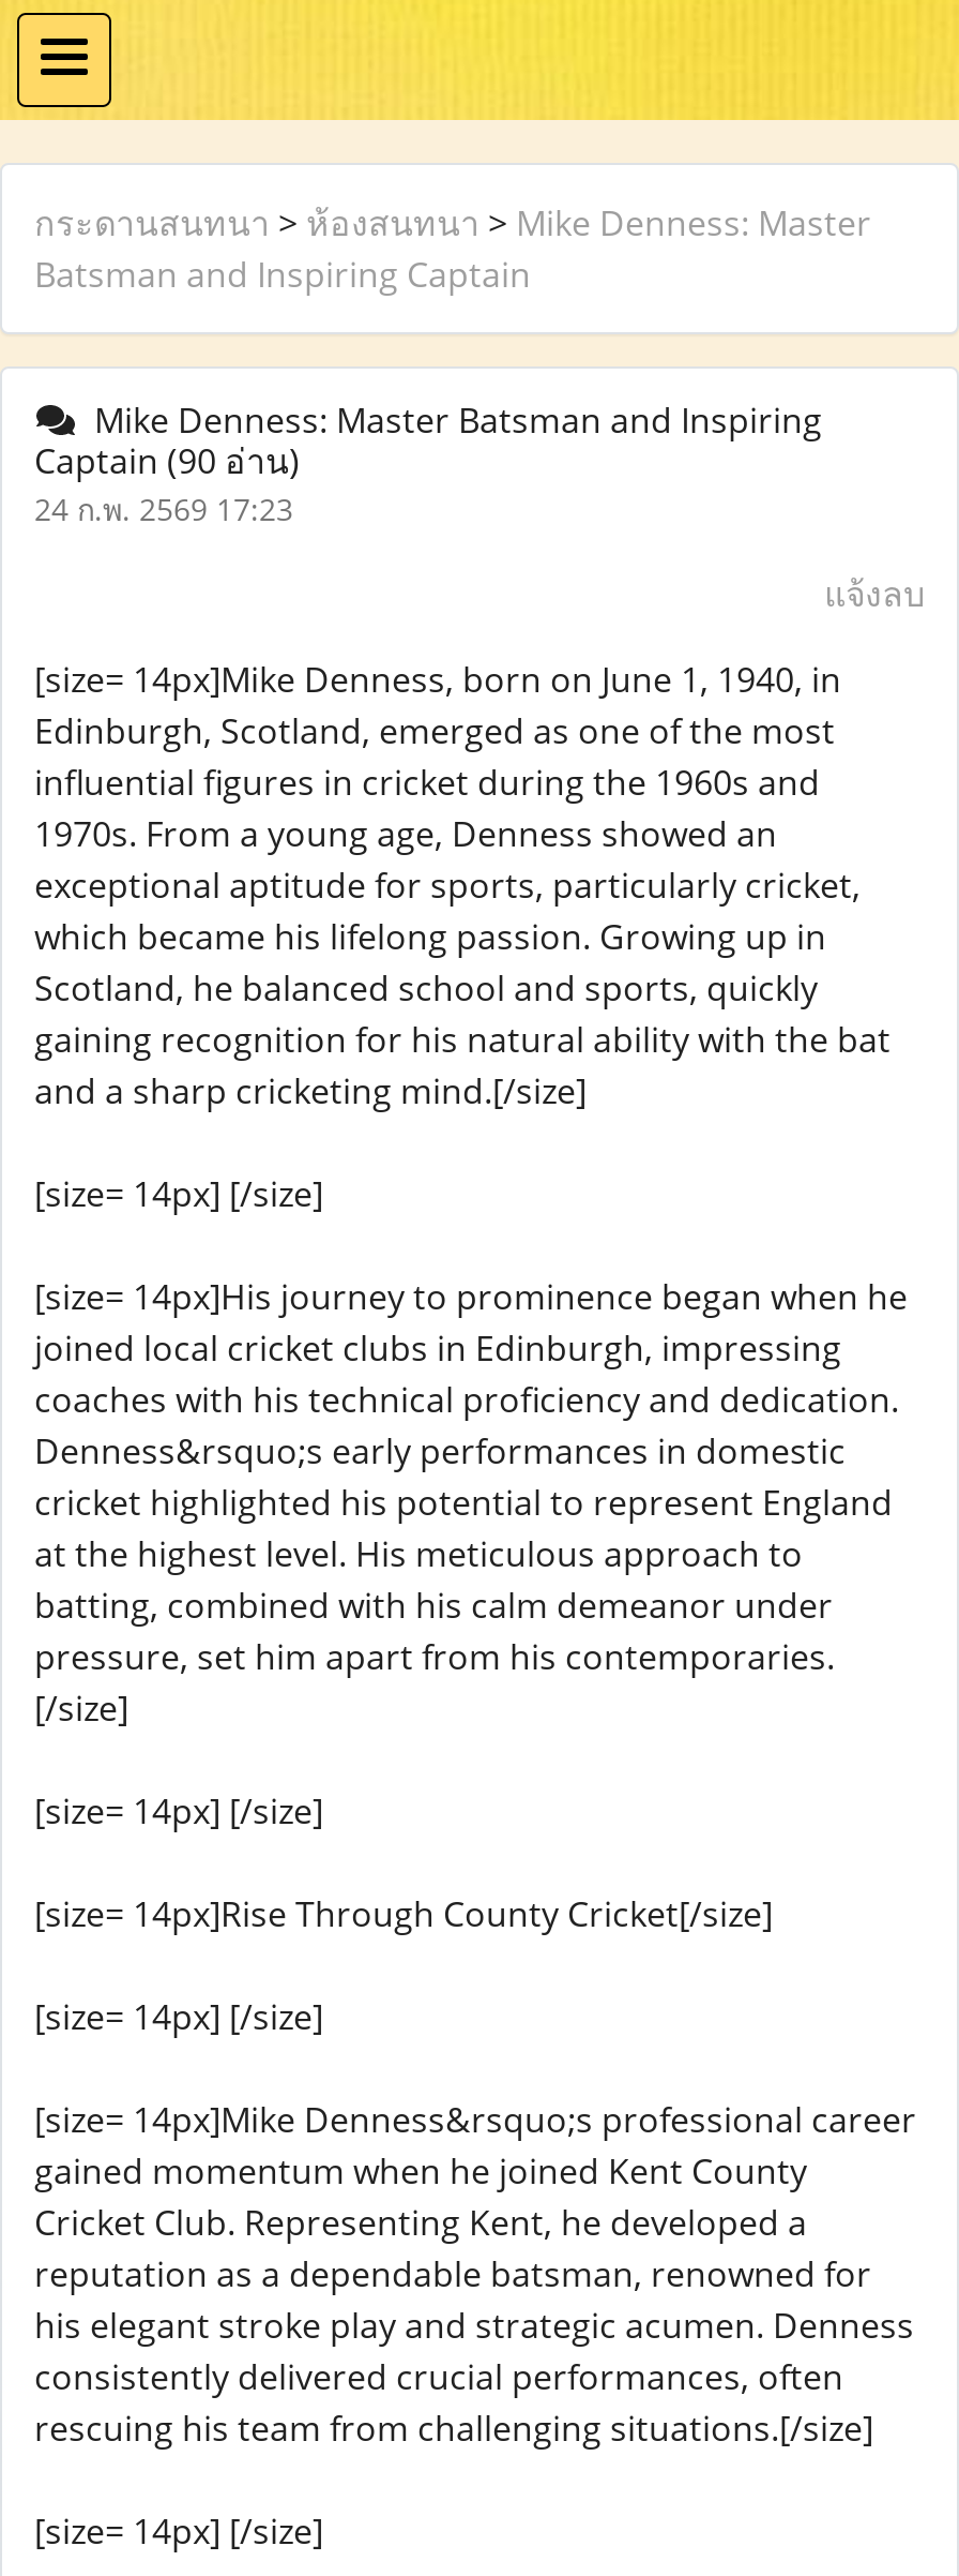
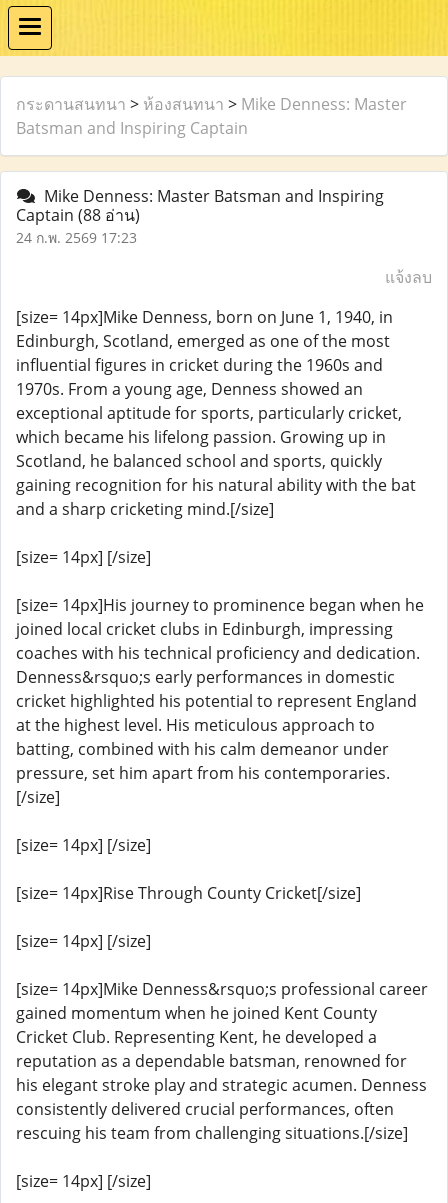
[34,437,300,484] Captain (90 อ่าน) -> [16,204,140,226] Captain (88 อ่าน)

